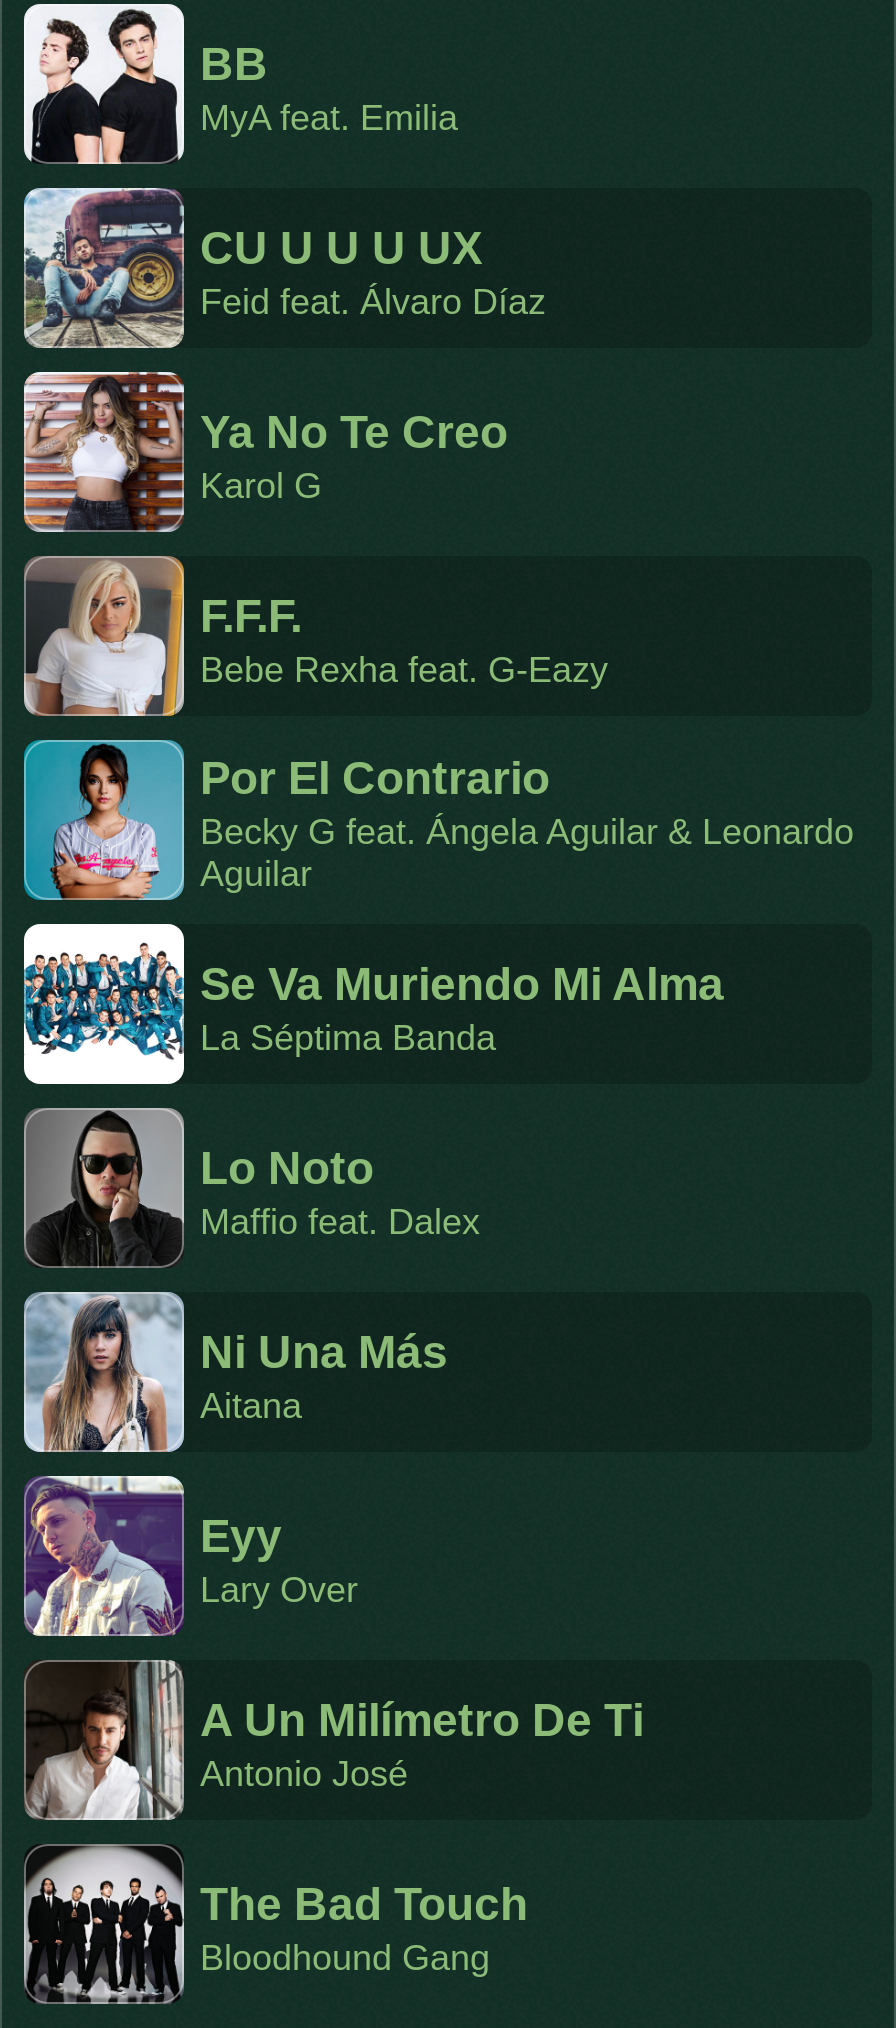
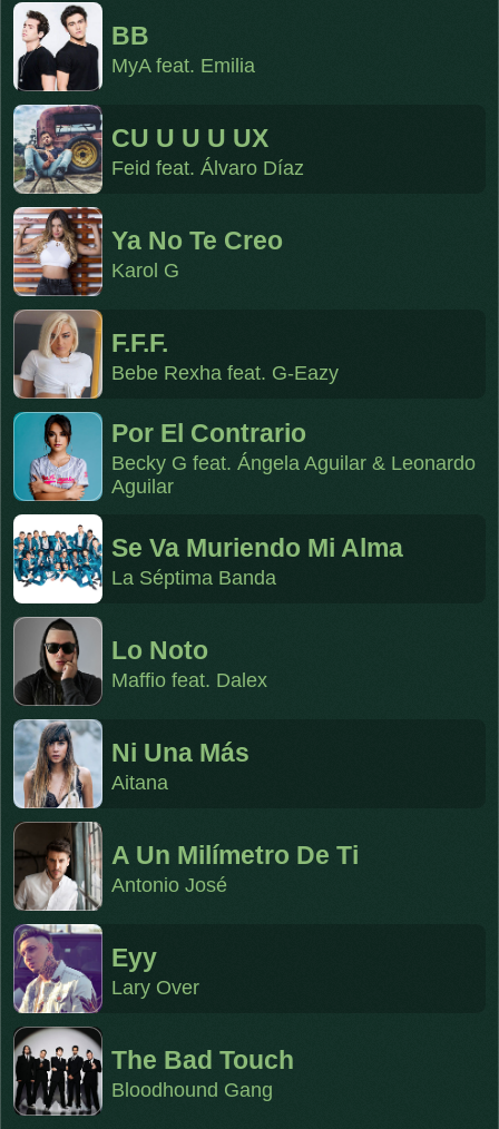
moved [24,1476,358,1636] -> [13,923,199,1013]: [image] | Eyy | Lary Over
moved [200,1693,644,1793] -> [111,840,359,896]: A Un Milímetro De Ti | Antonio José

